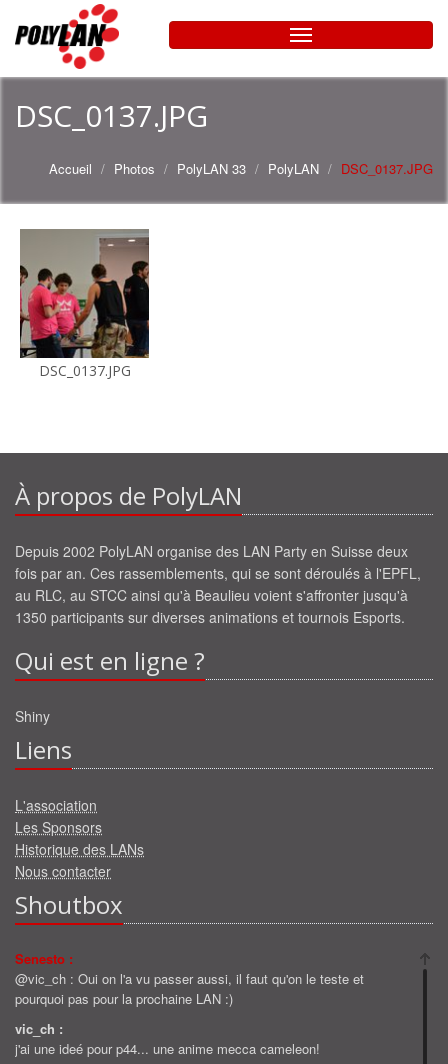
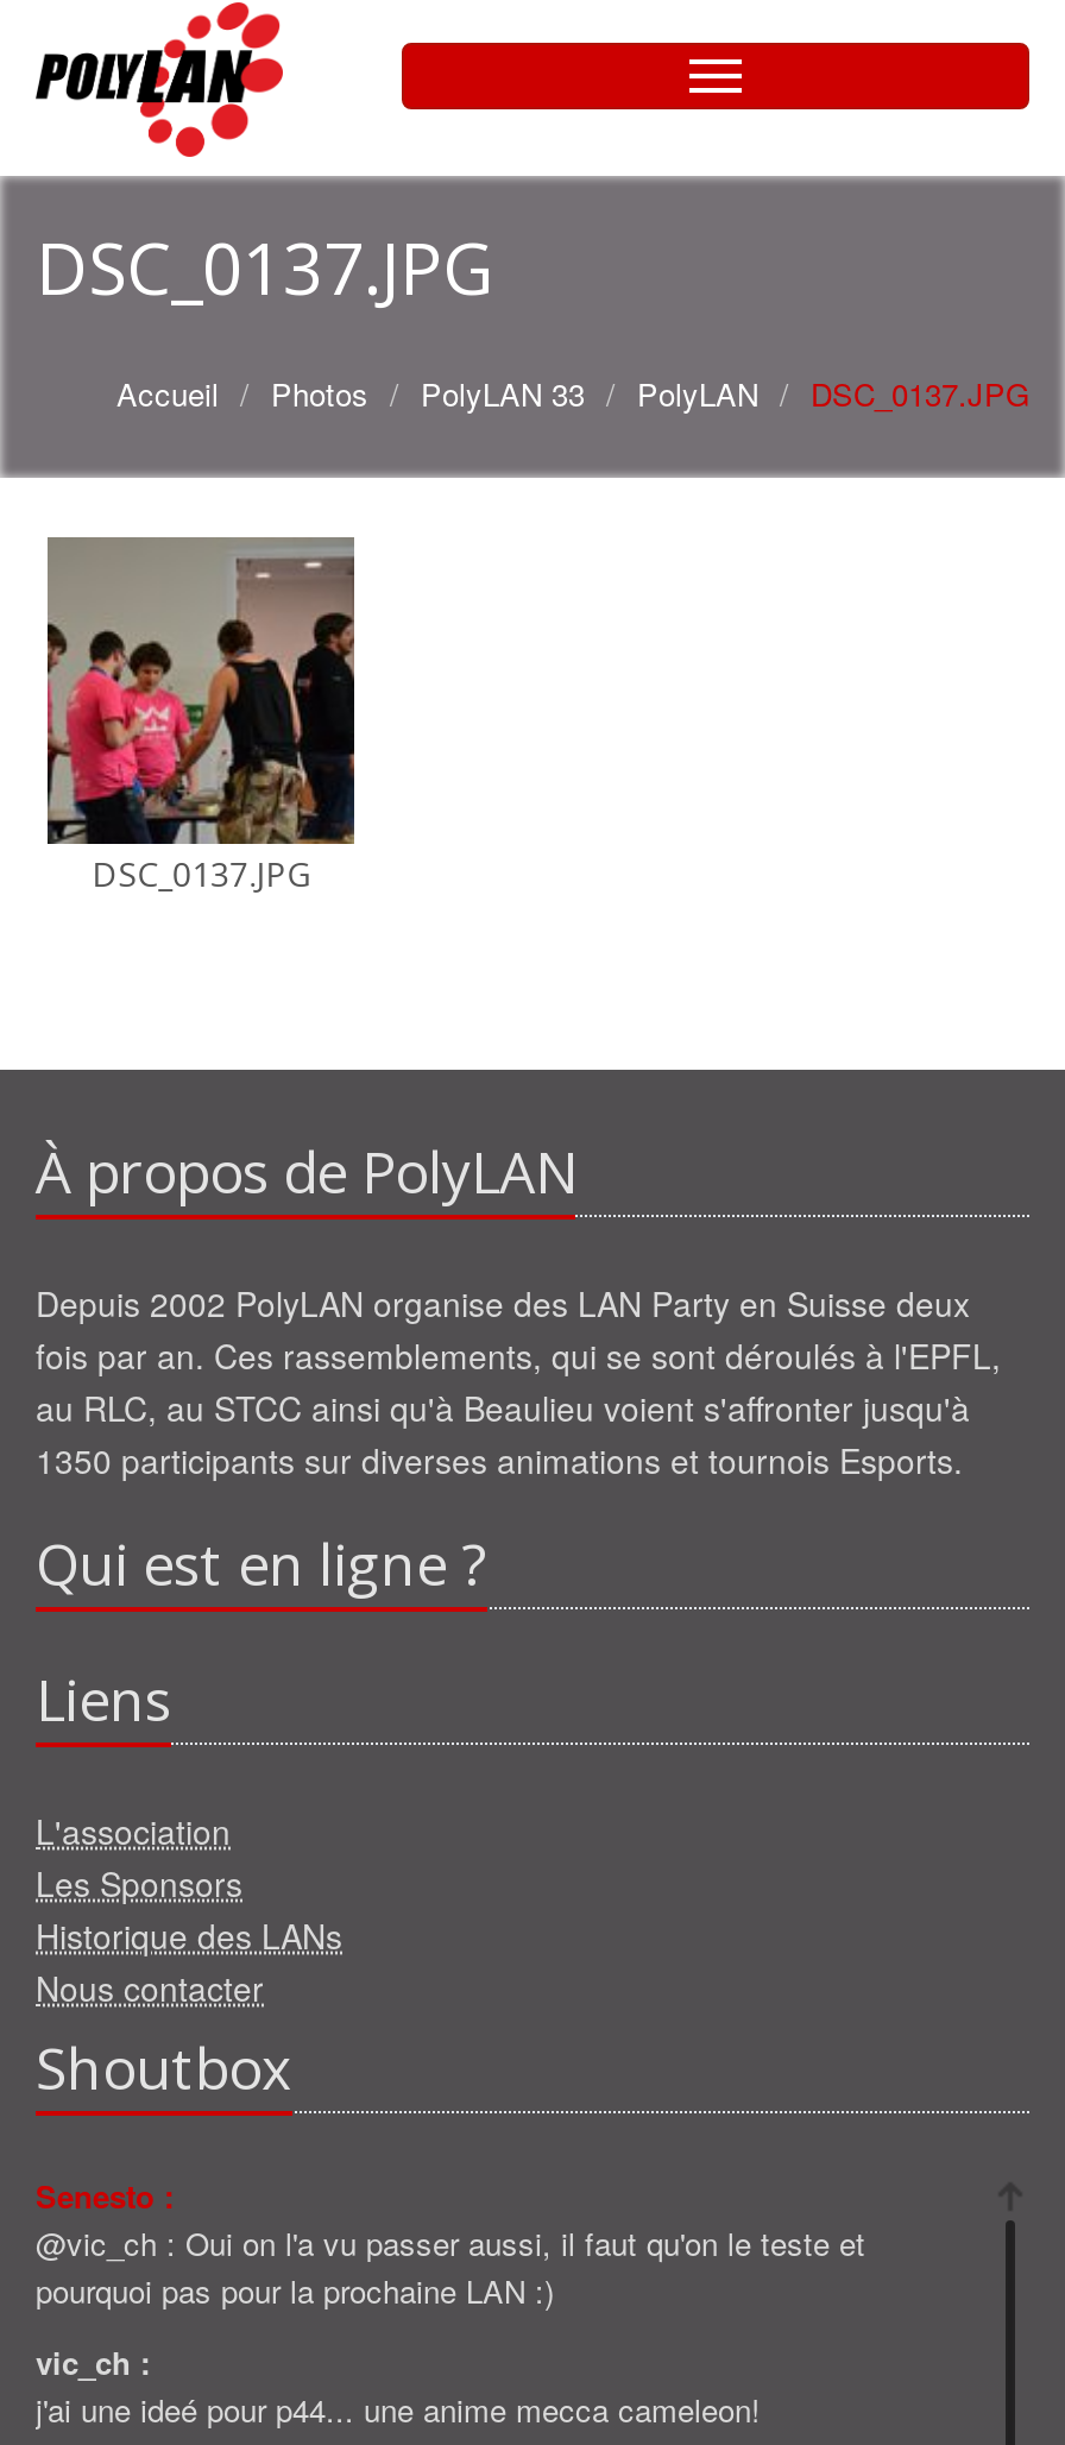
[15,706,50,726] Shiny -> none

